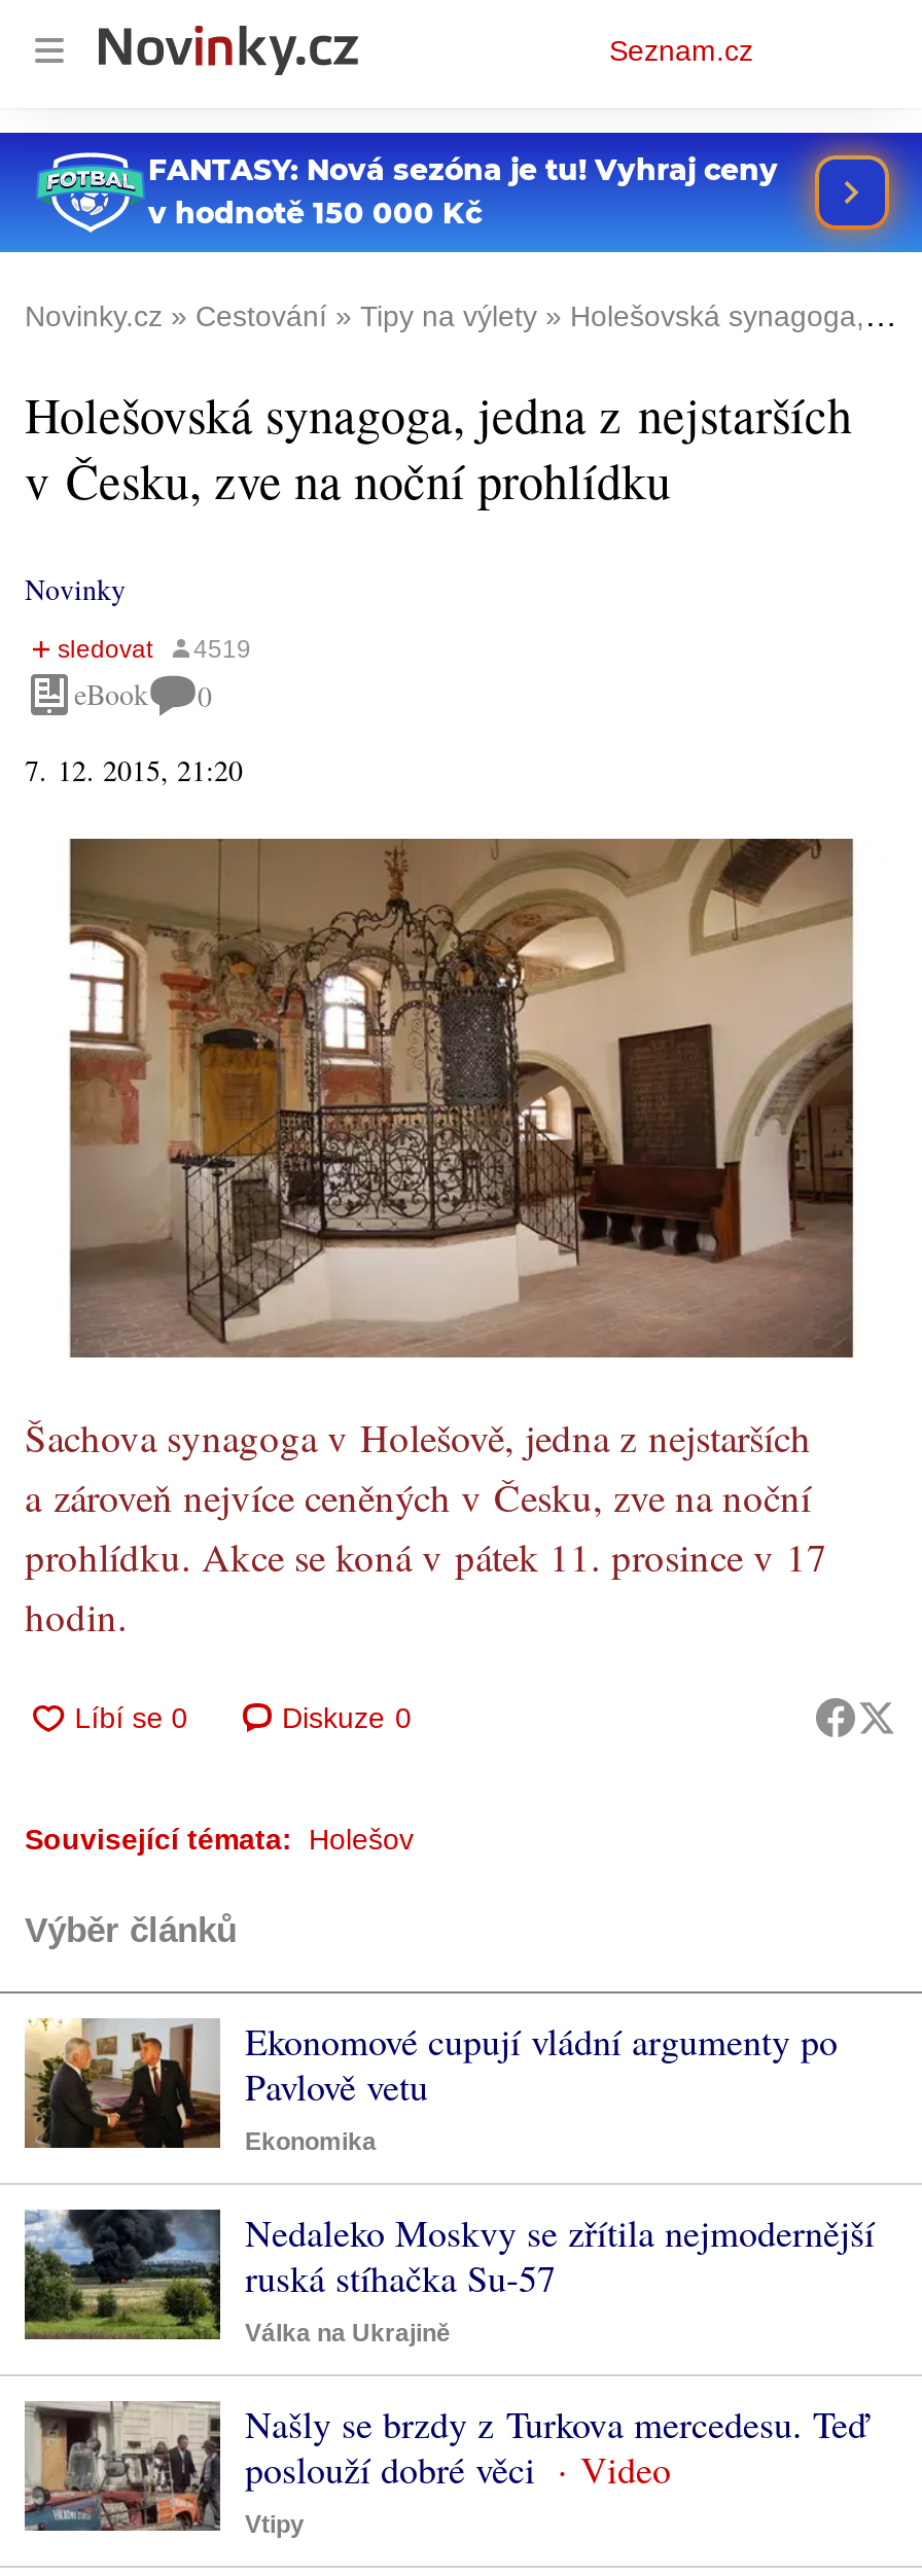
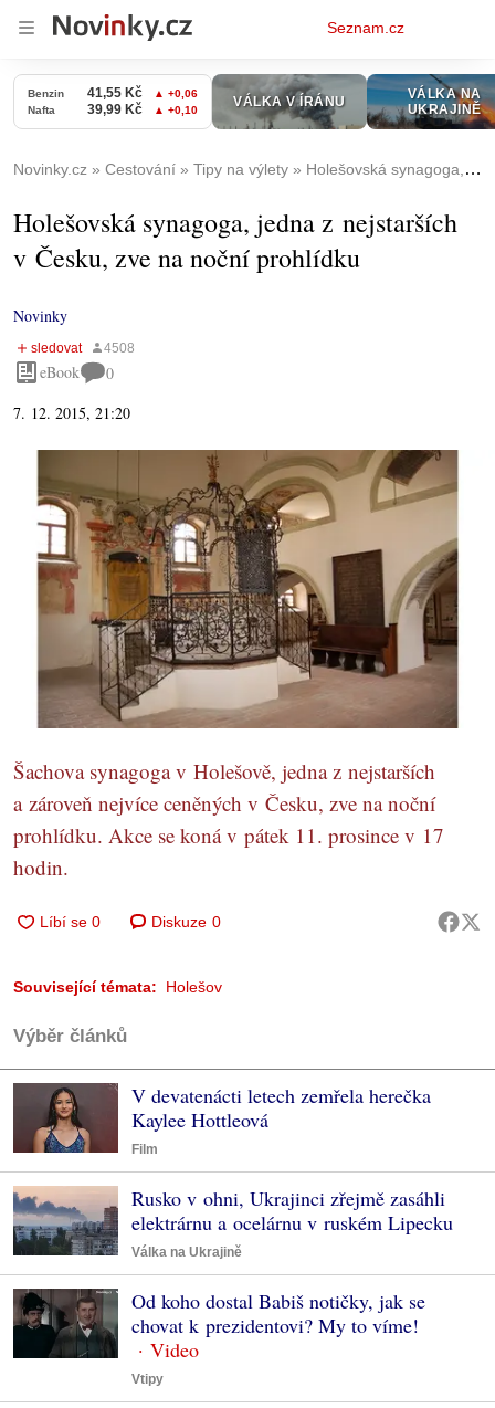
[6,131,916,254] [image] -> [3,72,492,135] [image]
[23,2017,838,2157] [image] | Ekonomové cupují vládní argumenty po | Pavlově vetu | Ekonomika -> [12,1082,431,1157] [image] | V devatenácti letech zemřela herečka | Kaylee Hottleová | Film
[23,2208,875,2341] [image] | Nedaleko Moskvy se zřítila nejmodernější | ruská stíhačka Su-57 -> [12,1185,453,1257] [image] | Rusko v ohni, Ukrajinci zřejmě zasáhli | elektrárnu a ocelárnu v ruském Lipecku
[23,2400,866,2535] [image] | Našly se brzdy z Turkova mercedesu. Teď | poslouží dobré věci -> [13,1288,425,1359] [image] | Od koho dostal Babiš notičky, jak se | chovat k prezidentovi? My to víme!

